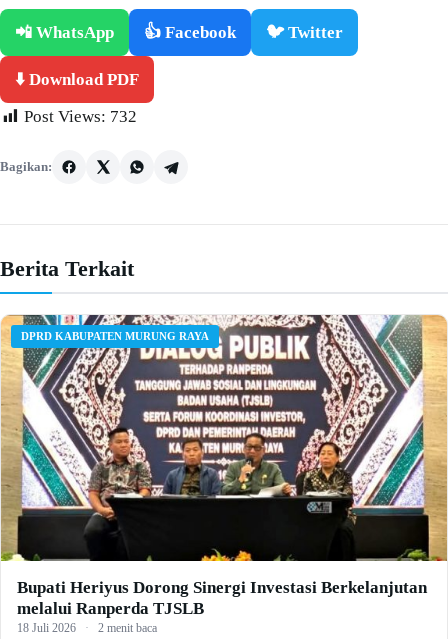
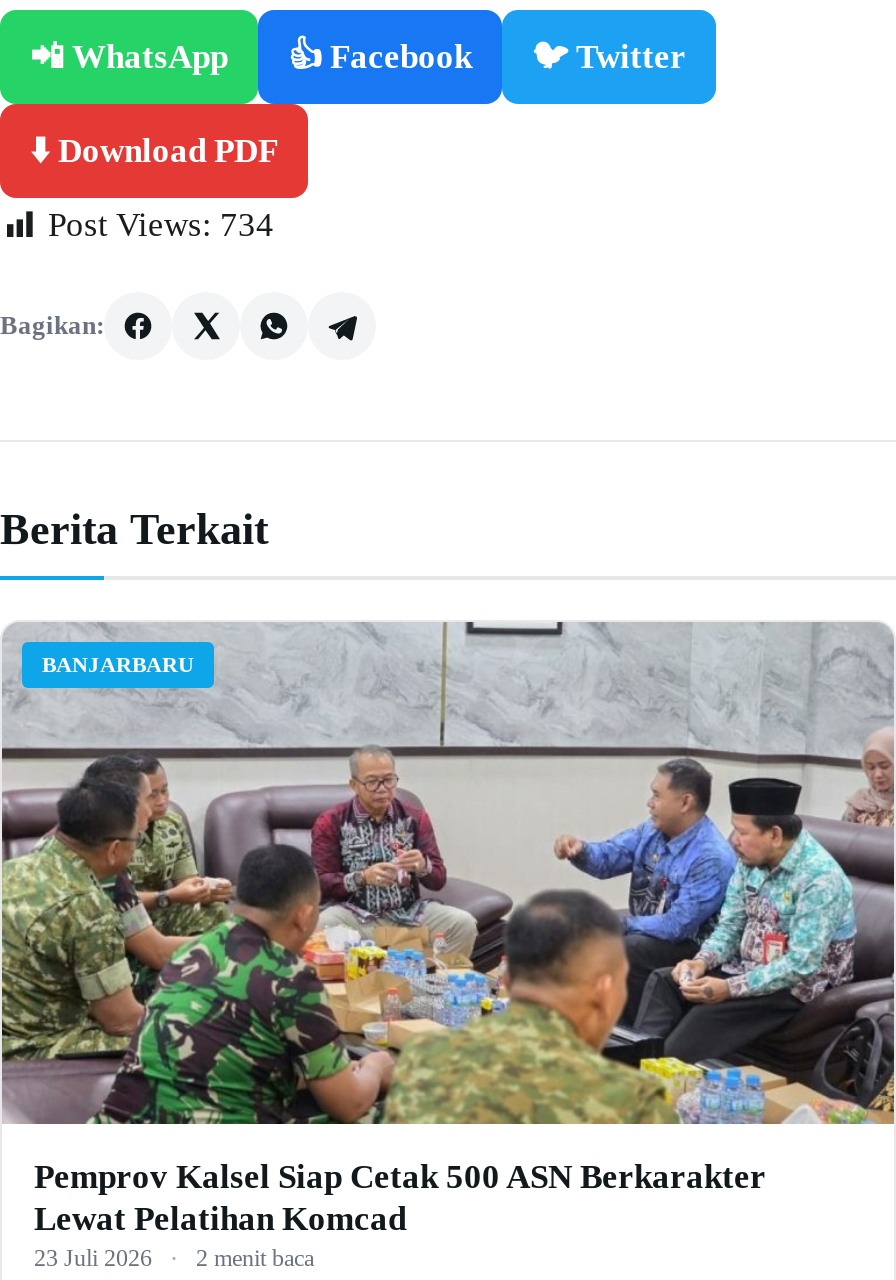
[24,107,137,126] Post Views: 732 -> [48,206,274,244] Post Views: 734
[3,315,445,562] [image] | DPRD KABUPATEN MURUNG RAYA -> [6,622,890,1126] [image] | BANJARBARU
[17,578,427,635] Bupati Heriyus Dorong Sinergi Investasi Berkelanjutan | melalui Ranperda TJSLB | 18 Juli 2026 -> [34,1158,766,1272] Pemprov Kalsel Siap Cetak 500 ASN Berkarakter | Lewat Pelatihan Komcad | 23 Juli 2026

